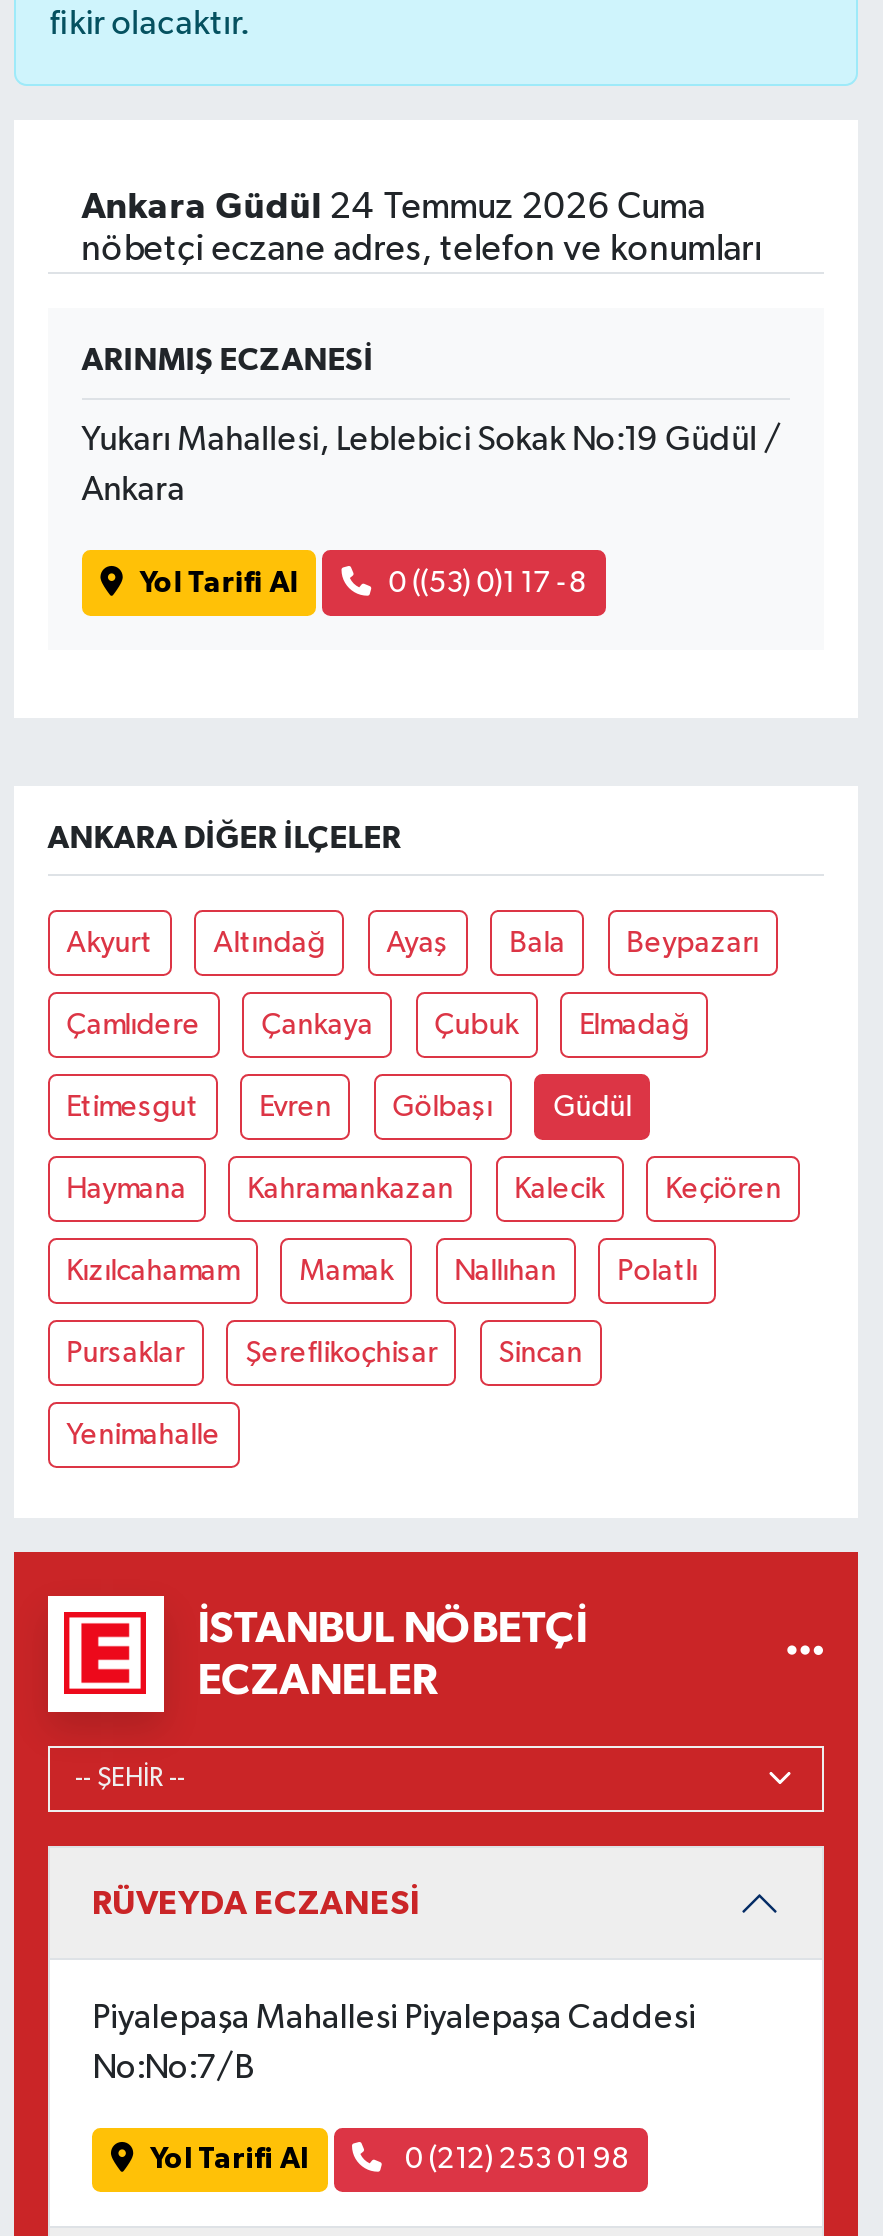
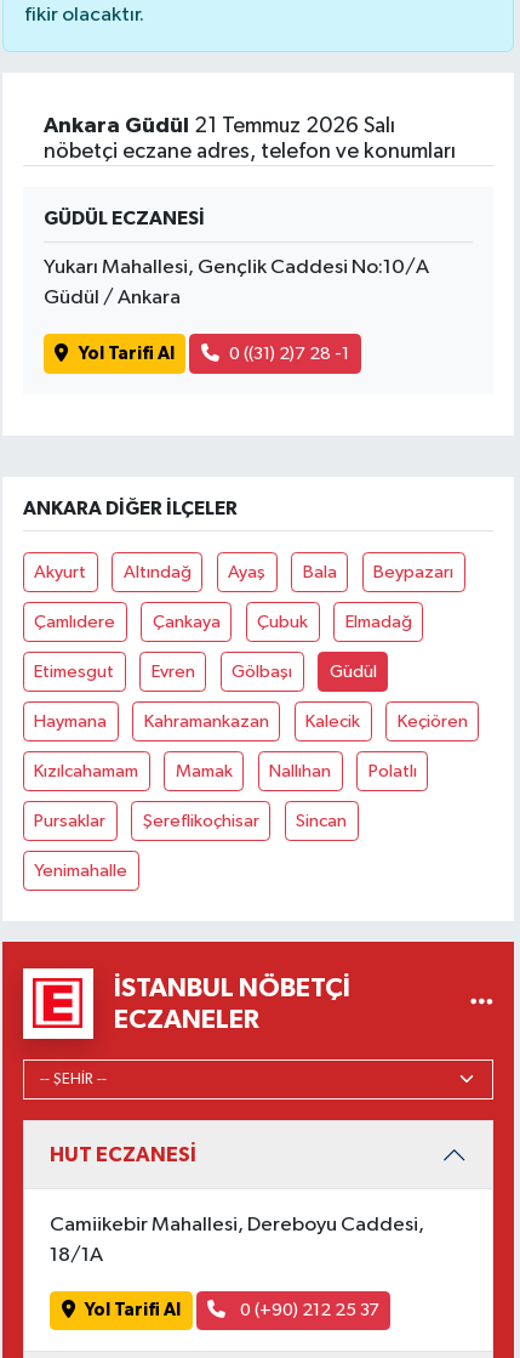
[82,191,706,227] Ankara Güdül 24 Temmuz 2026 Cuma -> [43,116,395,138] Ankara Güdül 21 Temmuz 2026 Salı
[82,345,374,377] ARINMIŞ ECZANESİ -> [43,209,205,229] GÜDÜL ECZANESİ
[82,425,782,459] Yukarı Mahallesi, Leblebici Sokak No:19 Güdül / -> [43,258,429,278] Yukarı Mahallesi, Gençlik Caddesi No:10/A
[82,475,186,509] Ankara -> [43,288,180,309] Güdül / Ankara
[388,567,586,597] 0 ((53) 0)1 17 -8 -> [229,344,349,362] 0 ((31) 2)7 28 -1
[92,1886,420,1920] RÜVEYDA ECZANESİ -> [50,1144,196,1165] HUT ECZANESİ
[92,2001,696,2035] Piyalepaşa Mahallesi Piyalepaşa Caddesi -> [50,1214,424,1235] Camiikebir Mahallesi, Dereboyu Caddesi,
[92,2051,254,2085] No:No:7/B -> [50,1245,103,1265] 18/1A
[399,2144,629,2174] 0 (212) 253 01 98 -> [236,1301,379,1319] 0 (+90) 212 25 37

